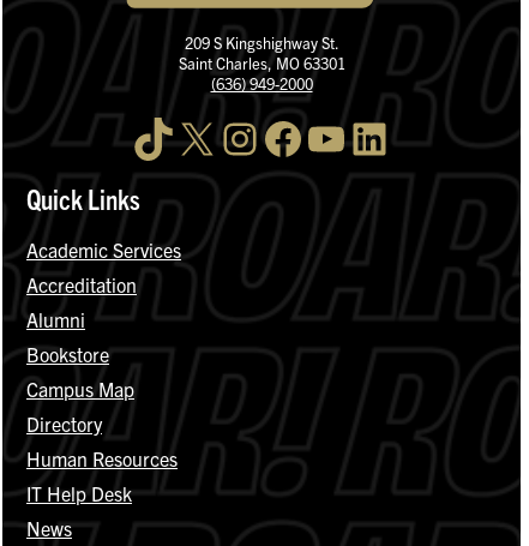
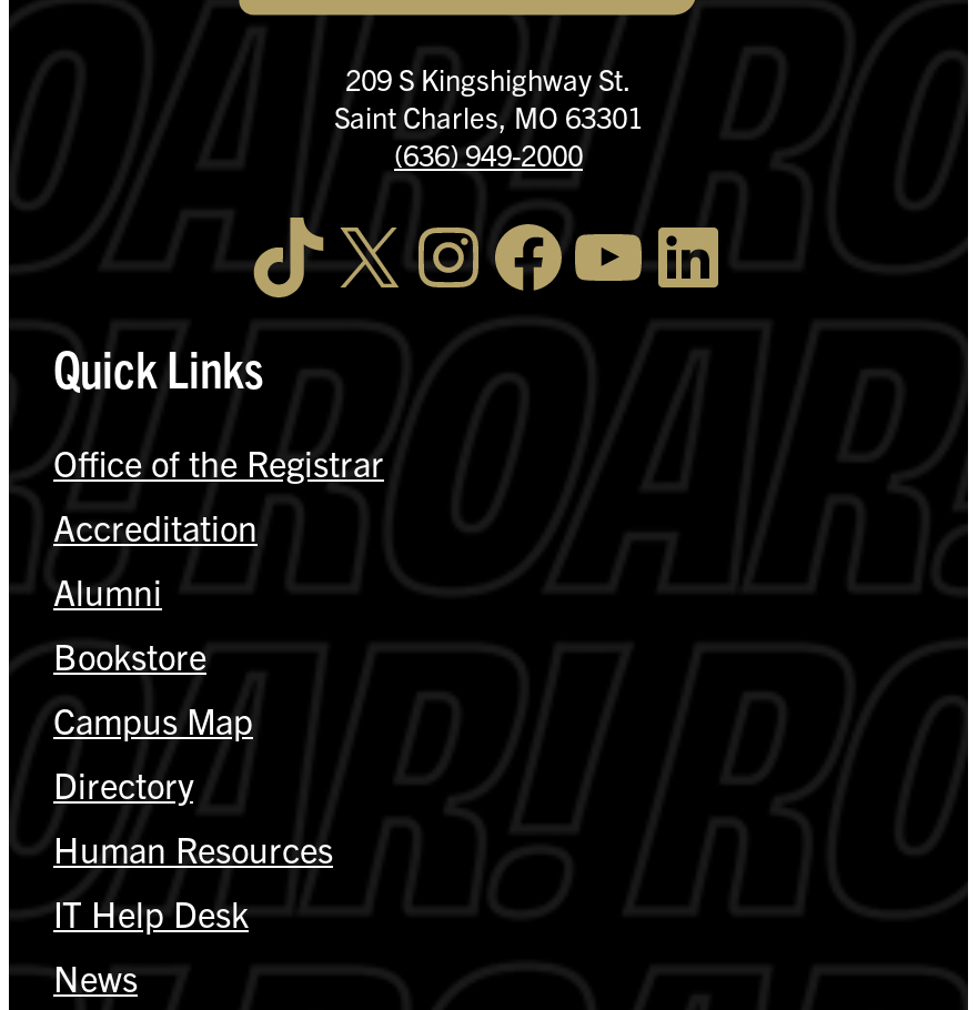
[26,237,181,261] Academic Services -> [53,439,384,484] Office of the Registrar

